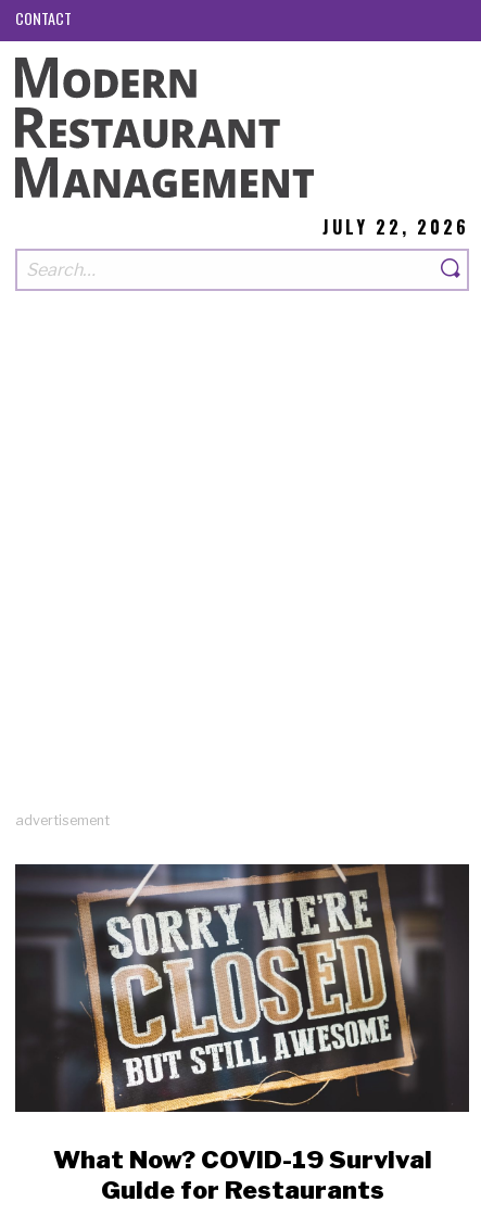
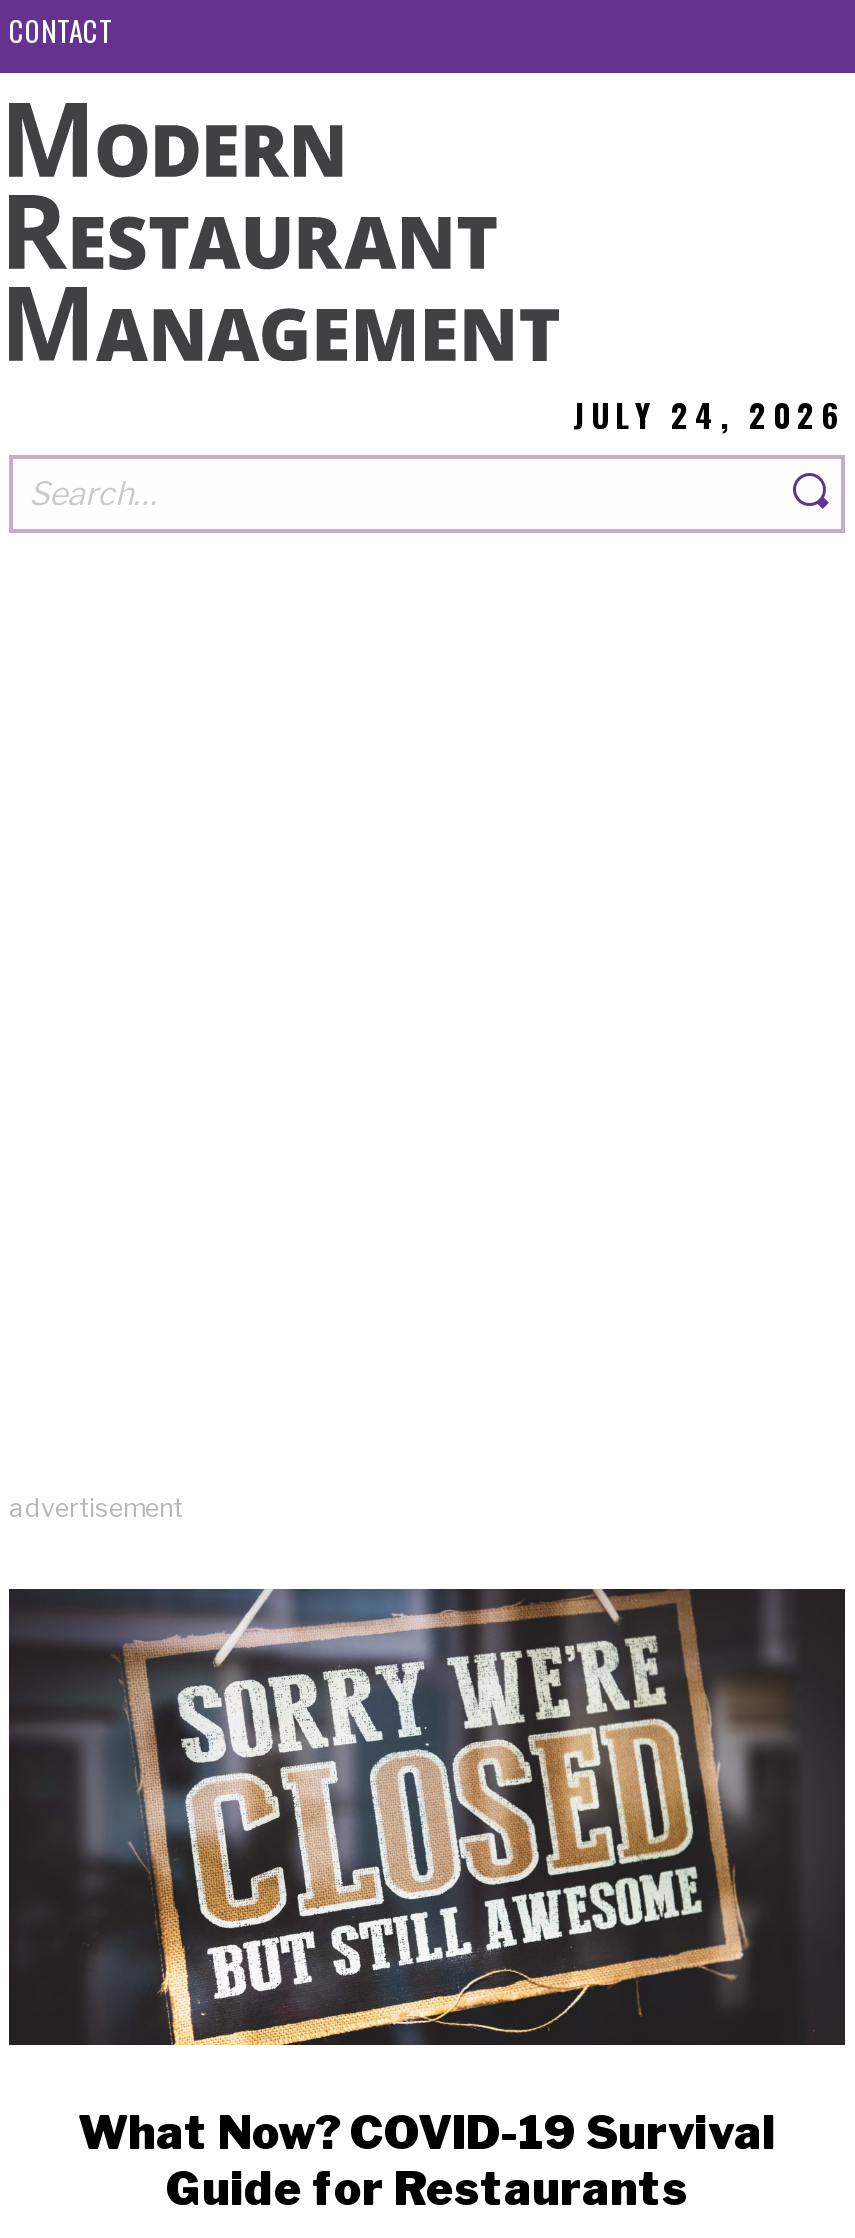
[322,214,469,240] JULY 22, 2026 -> [573,391,845,439] JULY 24, 2026

